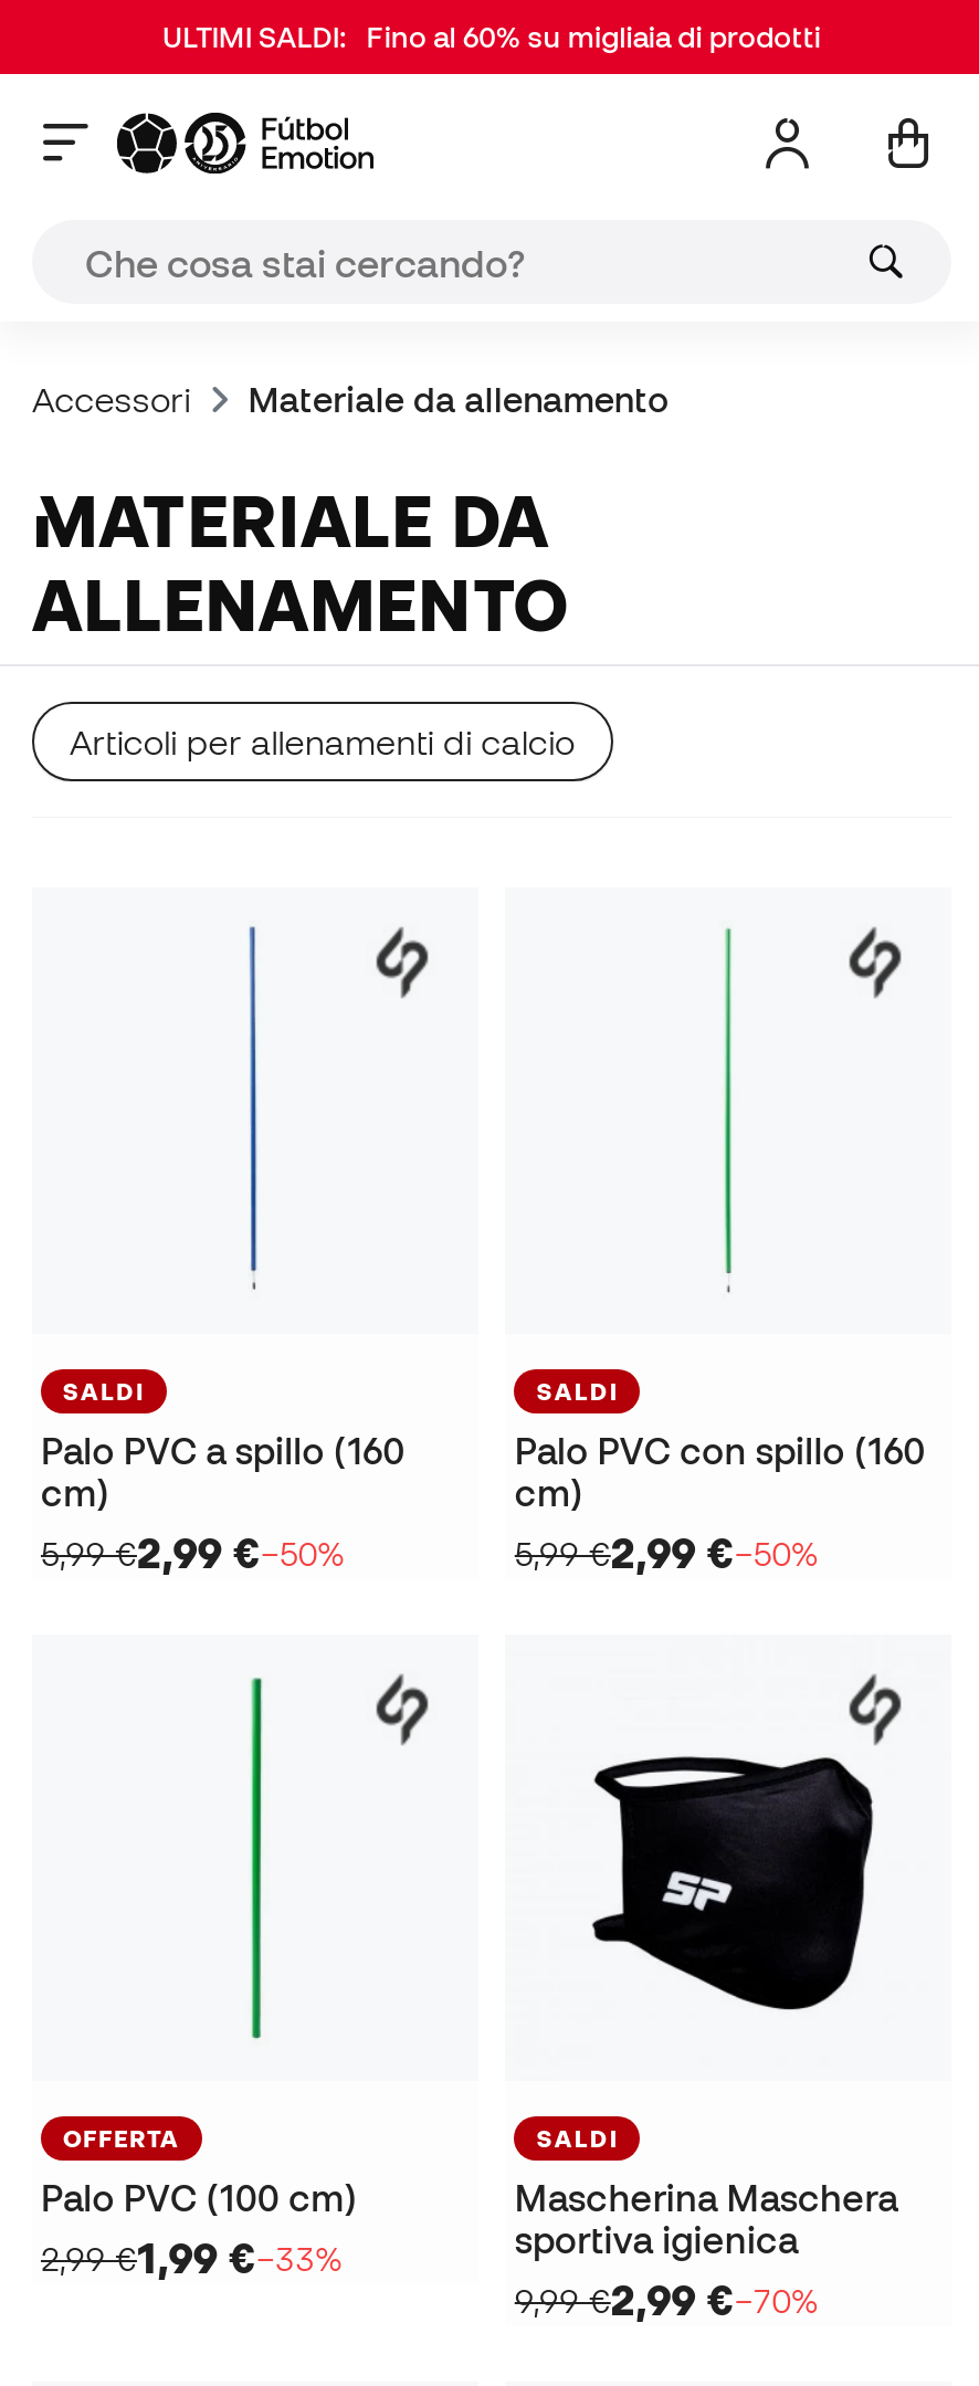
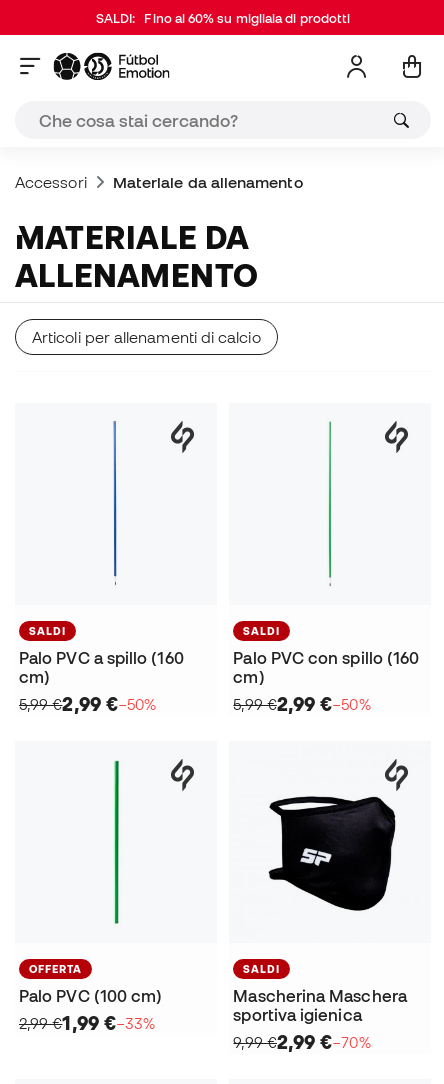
[162,21,821,54] ULTIMI SALDI: Fino al 60% su migliaia di prodotti -> [96,11,350,26] SALDI: Fino al 60% su migliaia di prodotti

